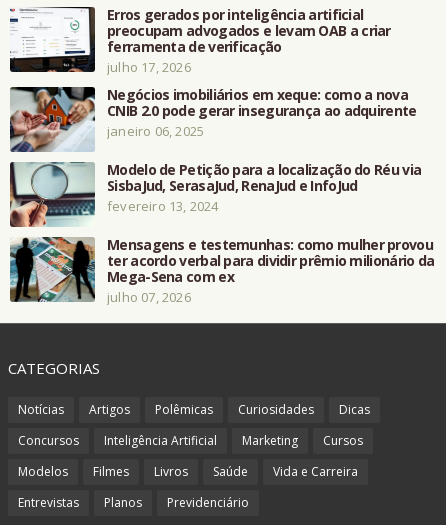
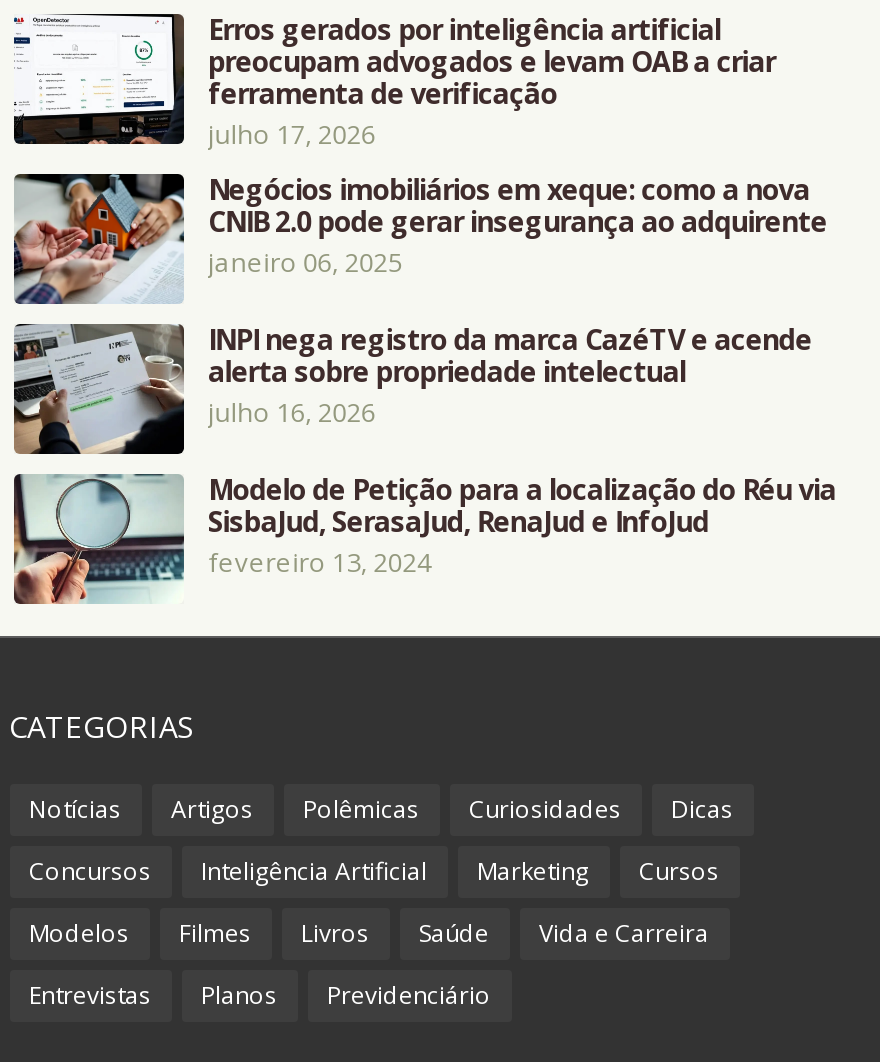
none -> [14,320,812,456] [image] | INPI nega registro da marca CazéTV e acende | alerta sobre propriedade intelectual | julho 16, 2026
moved [107,160,421,215] -> [208,470,836,580]: Modelo de Petição para a localização do Réu via | SisbaJud, SerasaJud, RenaJud e InfoJud | fevereiro 13, 2024
[9,235,434,307] [image] | Mensagens e testemunhas: como mulher provou | ter acordo verbal para dividir prêmio milionário da | Mega-Sena com ex | julho 07, 2026 -> none

